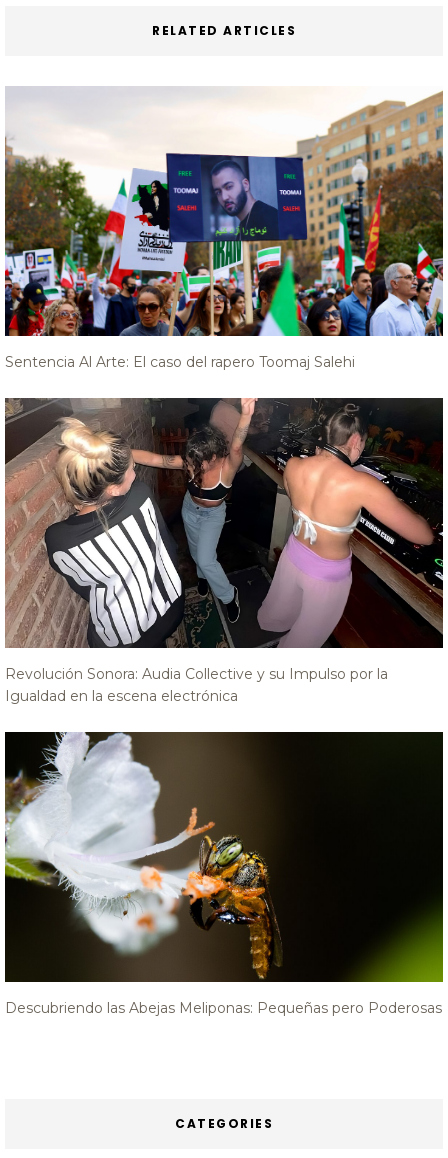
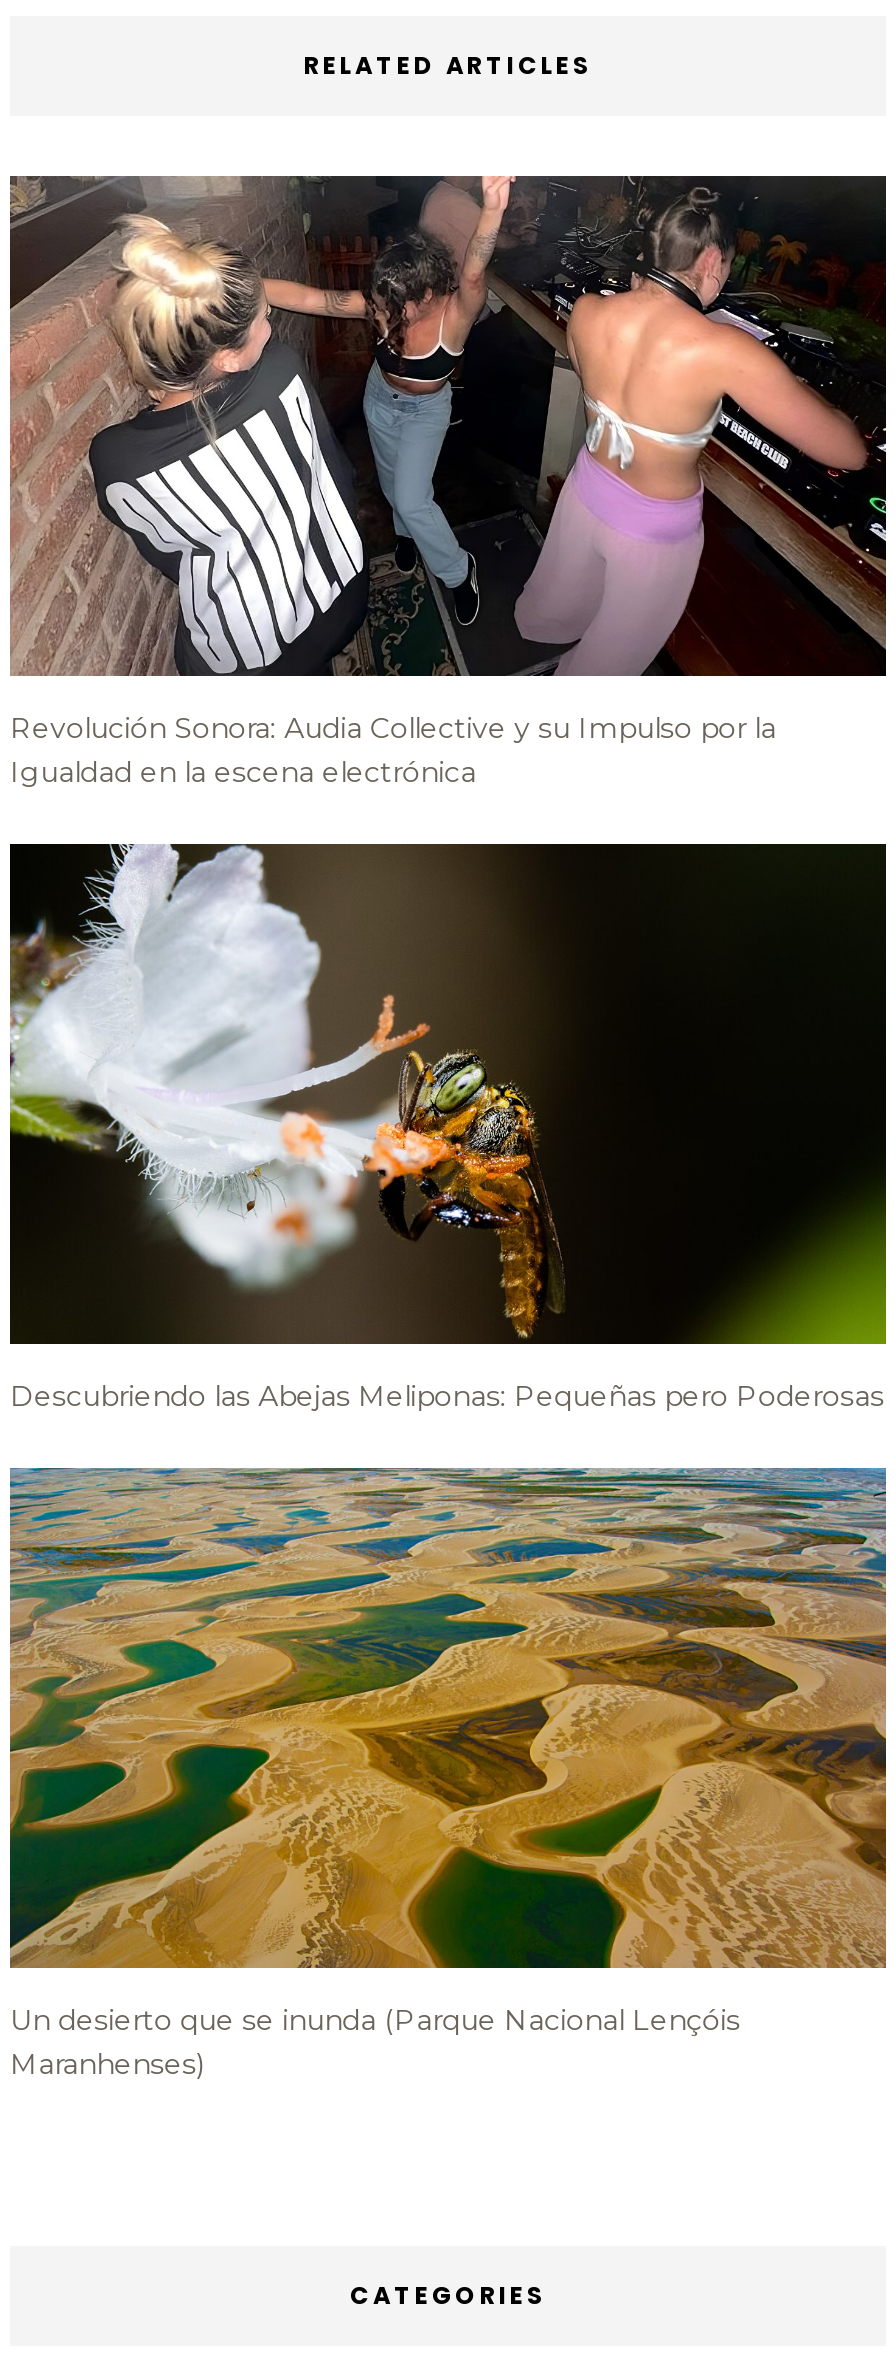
[4,86,444,371] [image] | Sentencia Al Arte: El caso del rapero Toomaj Salehi -> none
moved [0,397,448,1017] -> [0,174,896,1414]: [image] | Revolución Sonora: Audia Collective y su Impulso por la | Igualdad en la escena electrónica | Descubriendo las Abejas Meliponas: Pequeñas pero Poderosas
none -> [8,1466,888,2082] [image] | Un desierto que se inunda (Parque Nacional Lençóis | Maranhenses)

